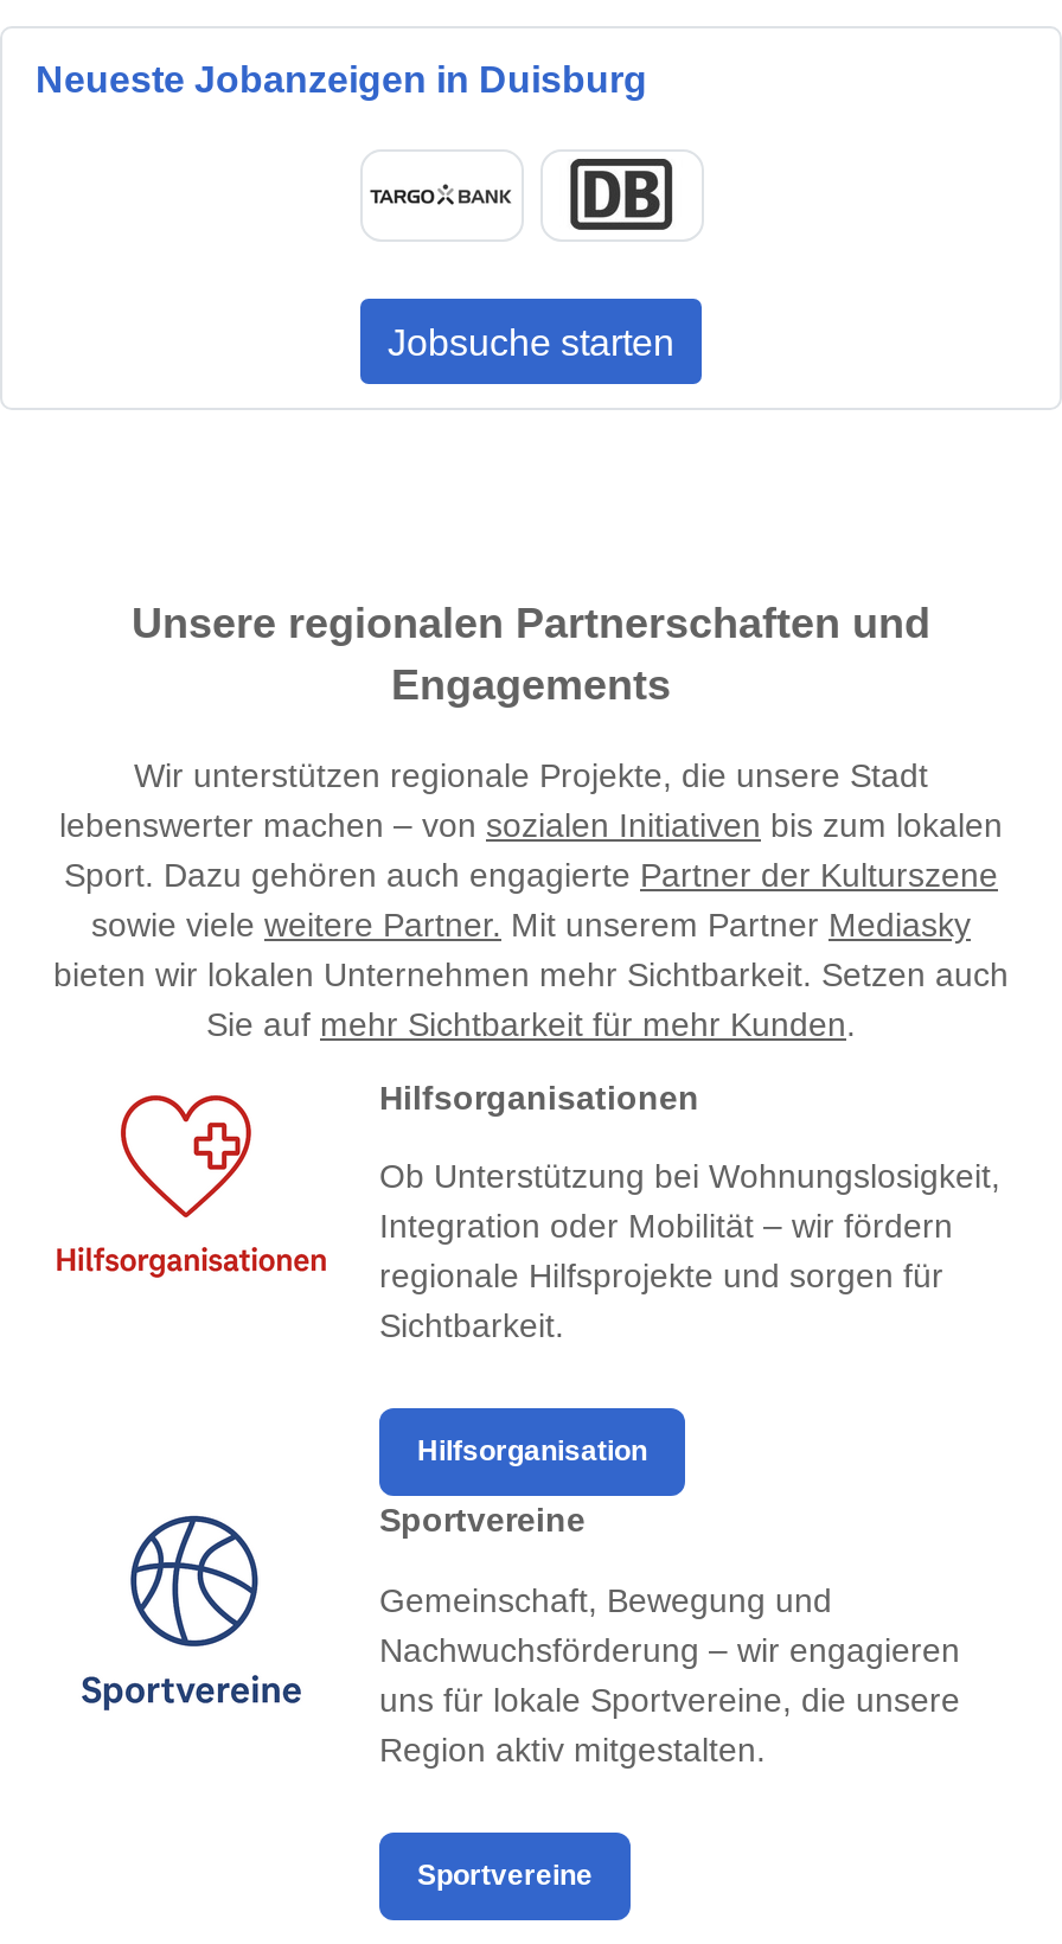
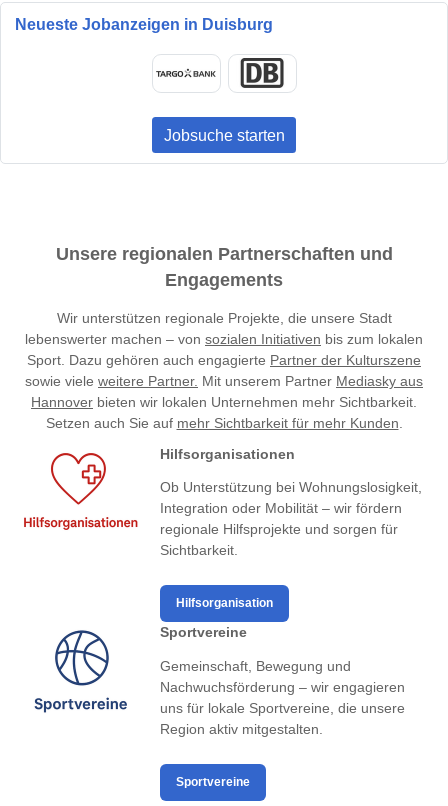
[53,904,1009,1042] sowie viele weitere Partner. Mit unserem Partner Mediasky | bieten wir lokalen Unternehmen mehr Sichtbarkeit. Setzen auch | Sie auf mehr Sichtbarkeit für mehr Kunden. -> [25,372,423,430] sowie viele weitere Partner. Mit unserem Partner Mediasky aus | Hannover bieten wir lokalen Unternehmen mehr Sichtbarkeit. | Setzen auch Sie auf mehr Sichtbarkeit für mehr Kunden.

